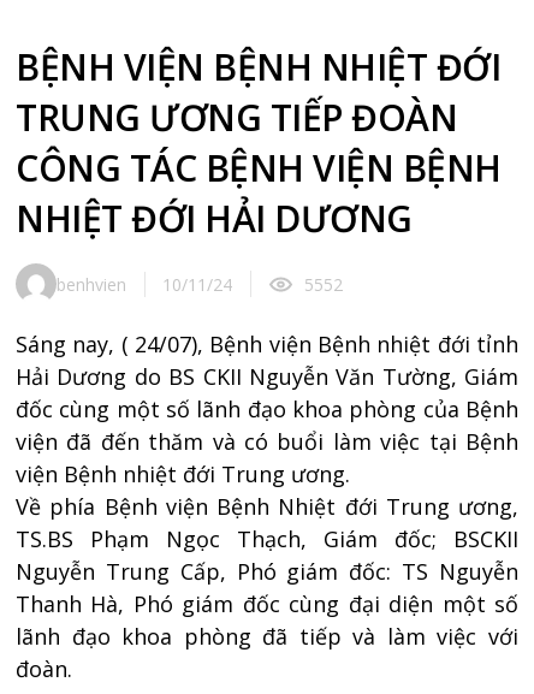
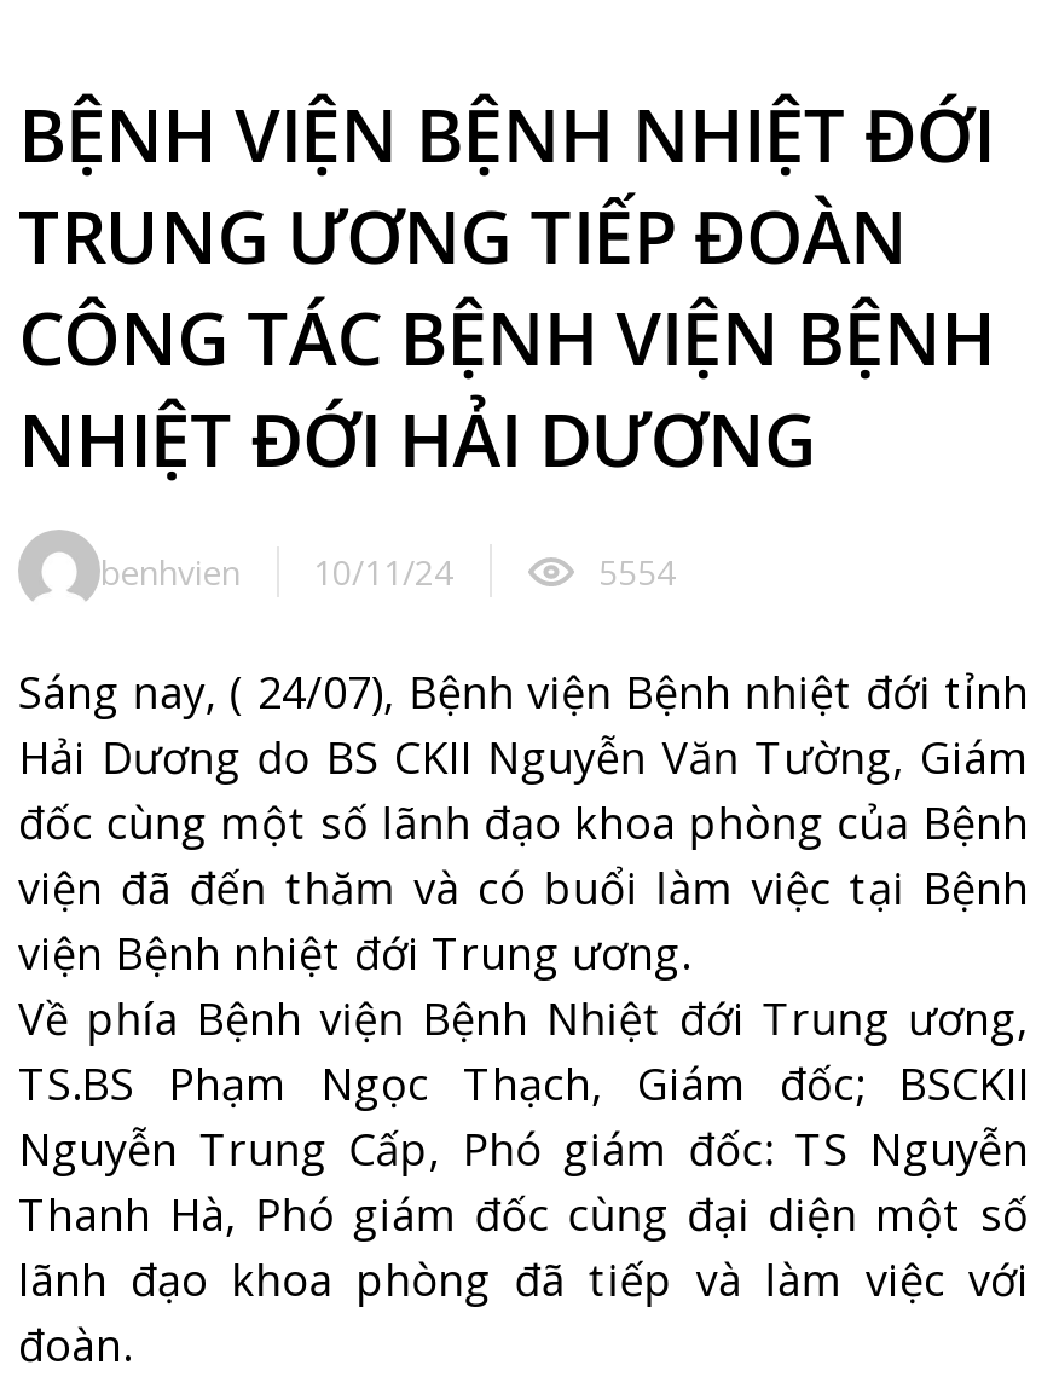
[304,274,343,296] 5552 -> [598,550,676,596] 5554

